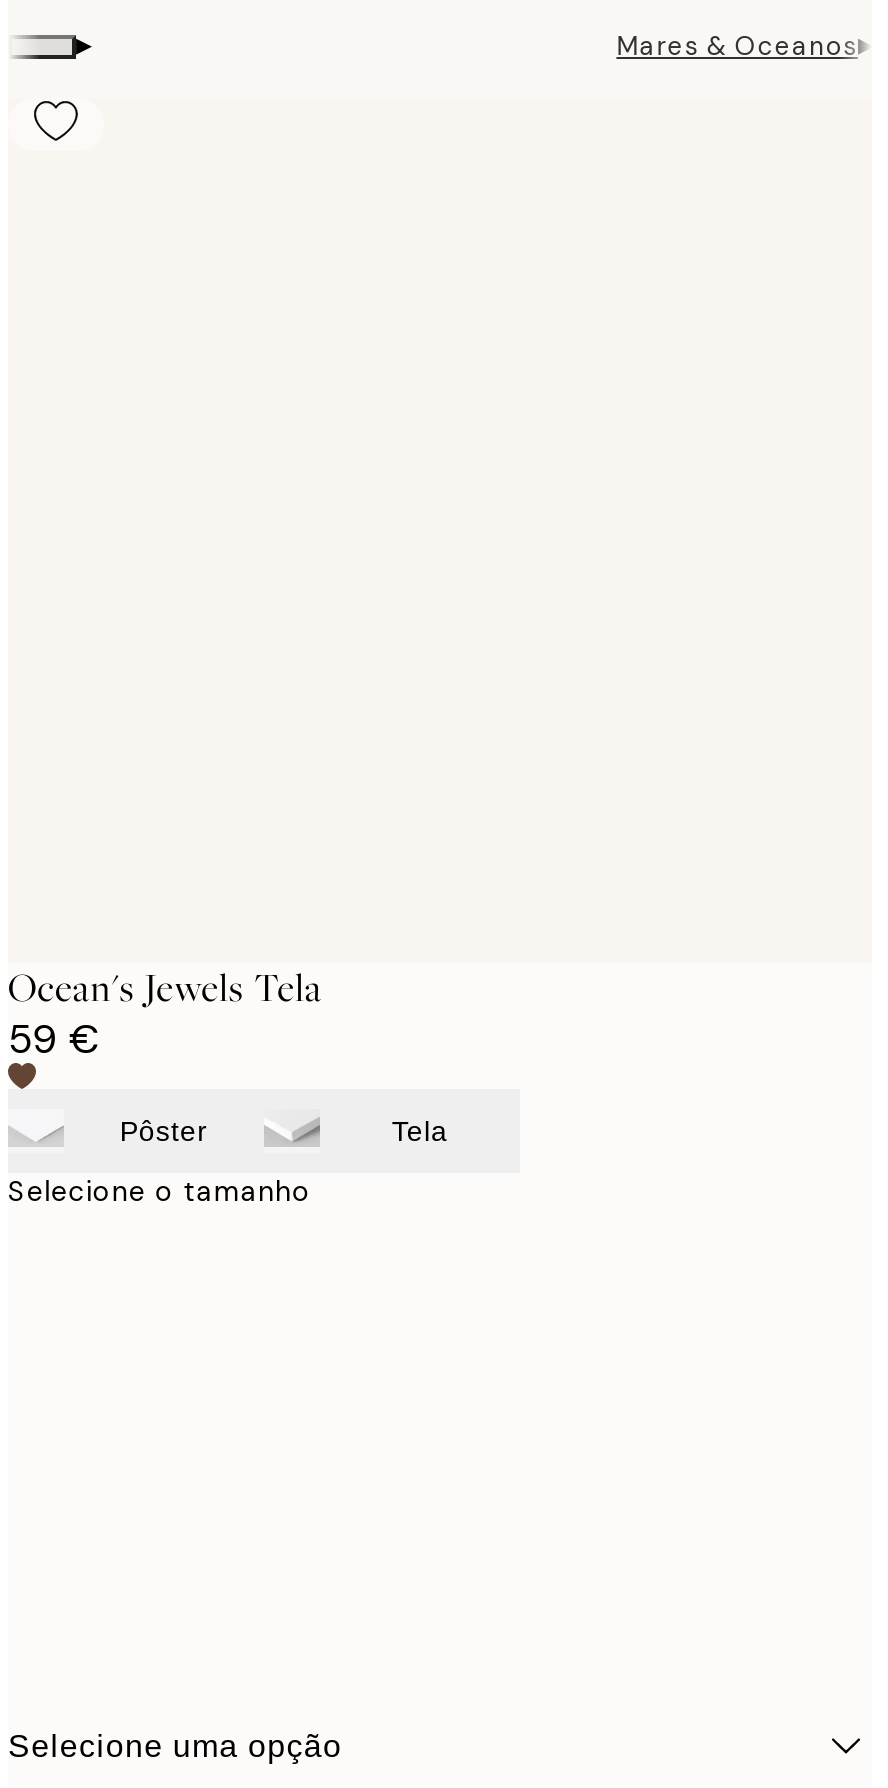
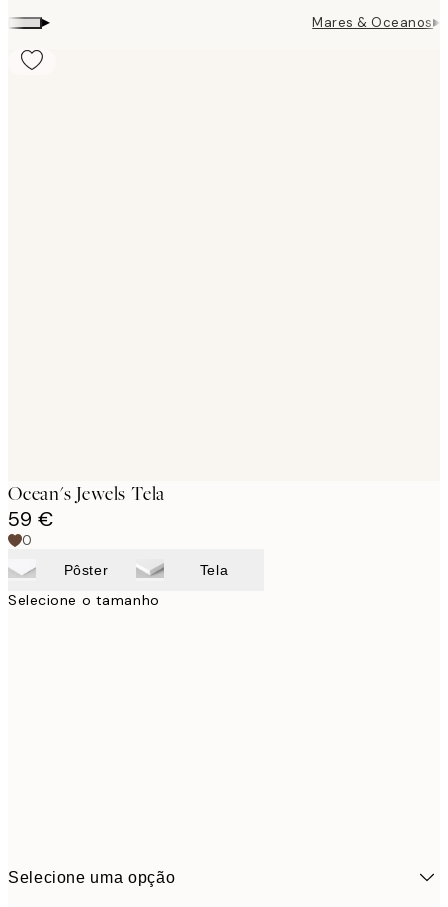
none -> [22,532,32,549] 0

